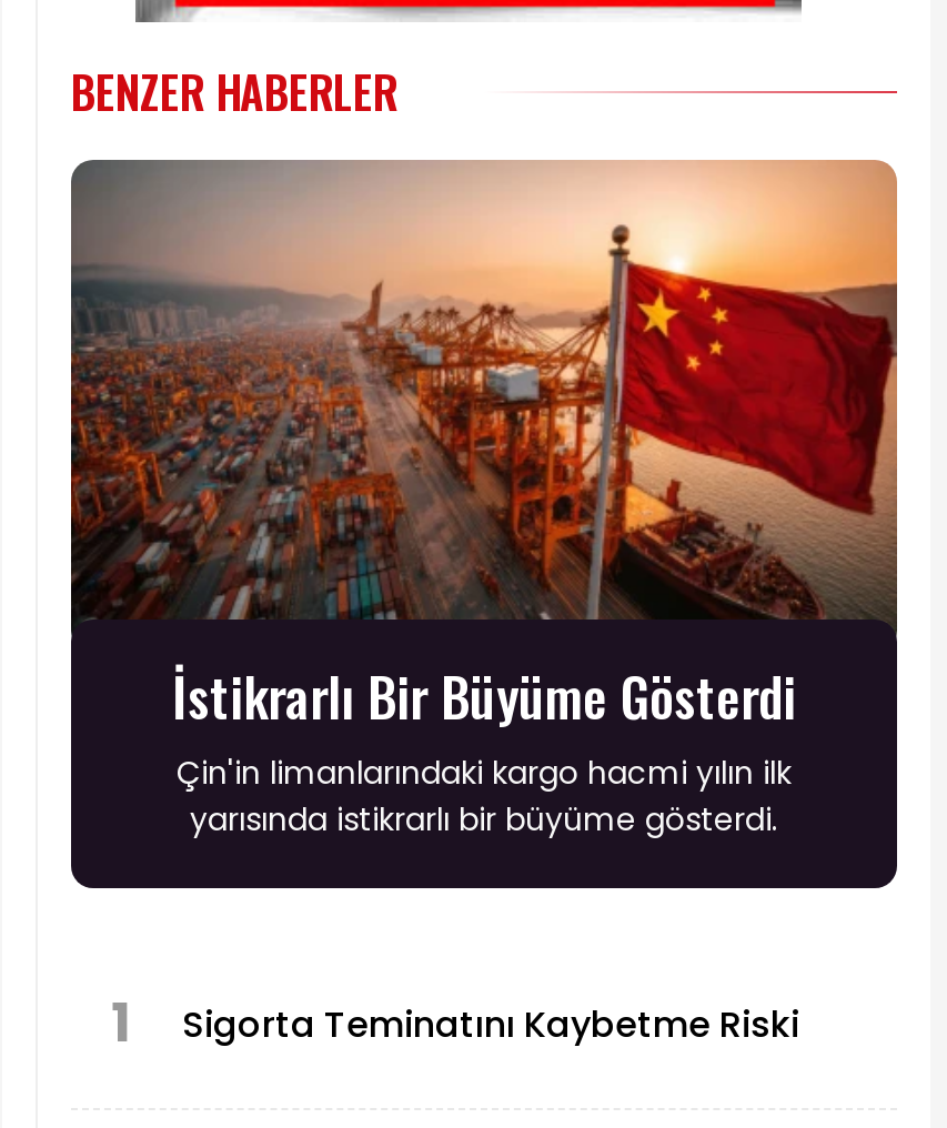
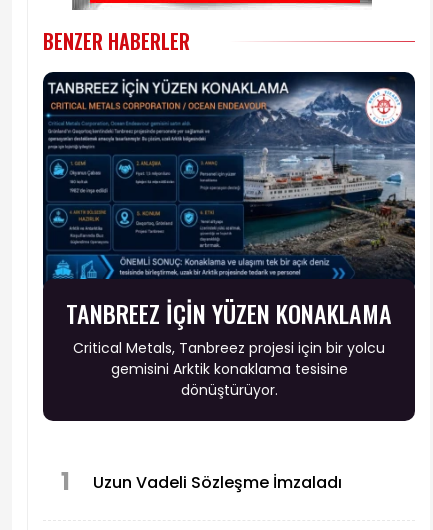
[69,158,899,841] [image] | İstikrarlı Bir Büyüme Gösterdi | Çin'in limanlarındaki kargo hacmi yılın ilk | yarısında istikrarlı bir büyüme gösterdi. -> [43,71,416,400] [image] | TANBREEZ İÇİN YÜZEN KONAKLAMA | Critical Metals, Tanbreez projesi için bir yolcu | gemisini Arktik konaklama tesisine | dönüştürüyor.
[182,999,799,1050] Sigorta Teminatını Kaybetme Riski -> [93,471,342,494] Uzun Vadeli Sözleşme İmzaladı

